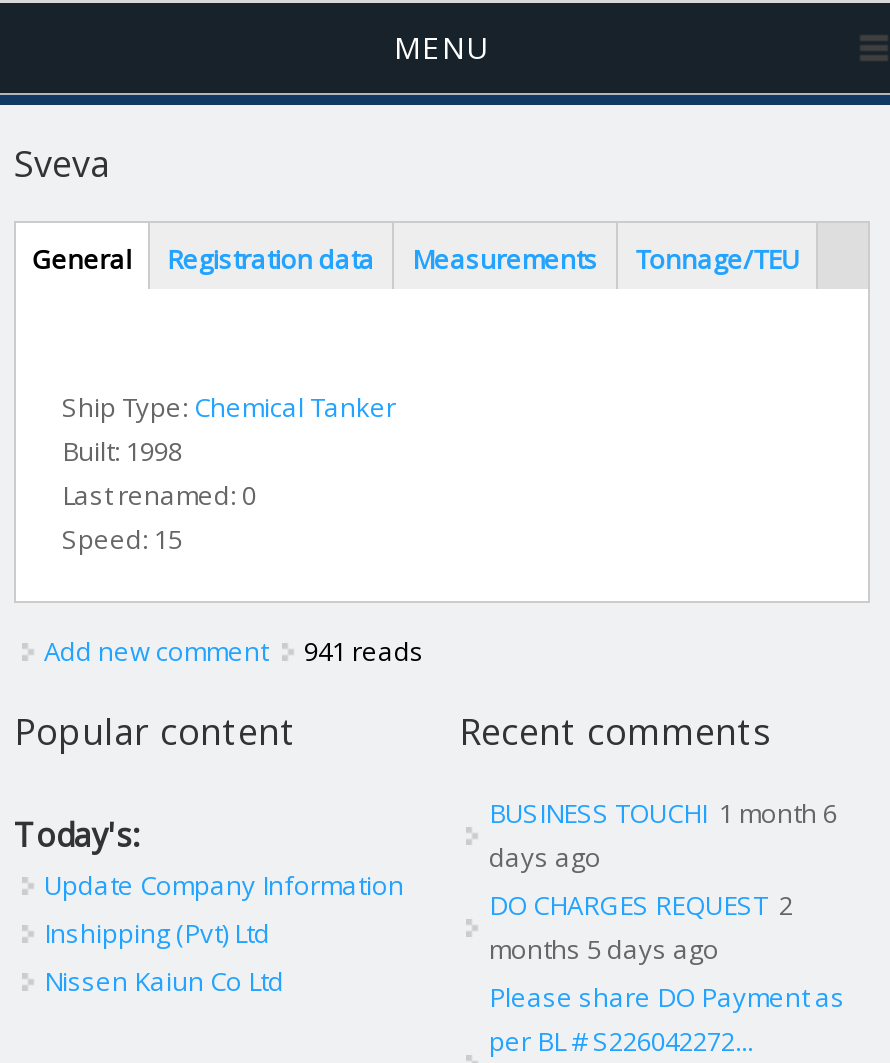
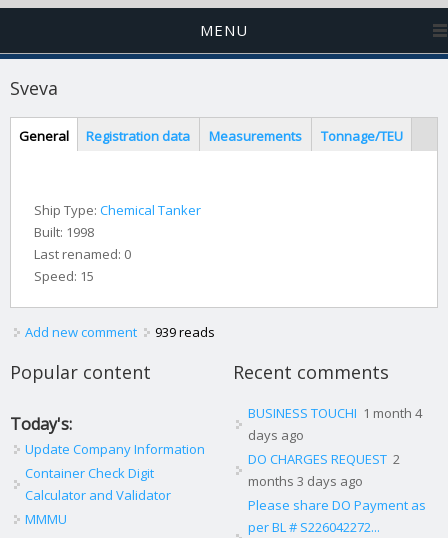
[44,634,424,670] Add new comment 941 reads -> [25,323,215,341] Add new comment 939 reads
[489,796,837,832] BUSINESS TOUCHI 1 month 6 -> [247,404,421,422] BUSINESS TOUCHI 1 month 4
[44,916,284,1000] Inshipping (Pvt) Ltd | Nissen Kaiun Co Ltd -> [25,464,171,528] Container Check Digit | Calculator and Validator | MMMU
[489,932,719,968] months 5 days ago -> [247,472,362,490] months 3 days ago

